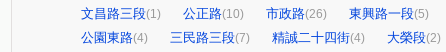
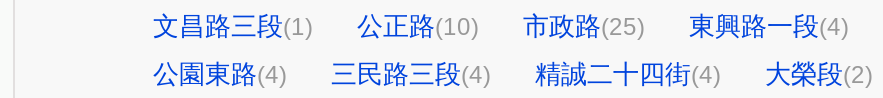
[266,6,327,21] 市政路(26) -> [523,11,645,41] 市政路(25)
[349,6,429,21] 東興路一段(5) -> [689,11,849,41] 東興路一段(4)
[81,30,441,45] 公園東路(4) 三民路三段(7) 精誠二十四街(4) 大榮段(2) -> [153,59,873,89] 公園東路(4) 三民路三段(4) 精誠二十四街(4) 大榮段(2)

